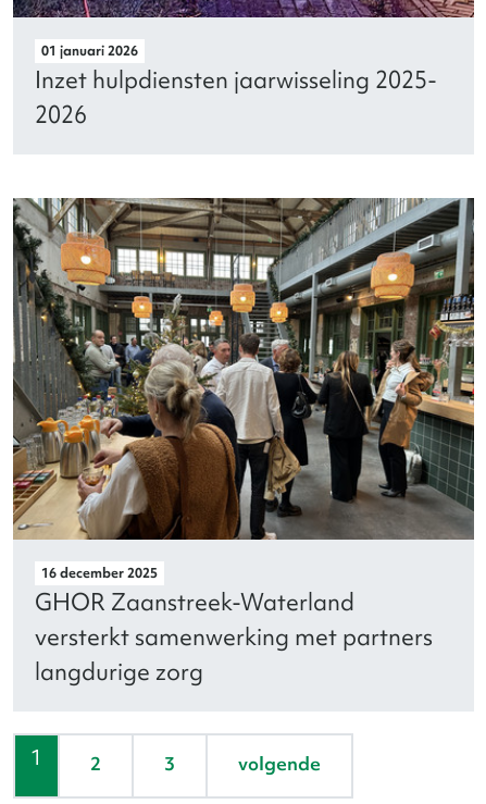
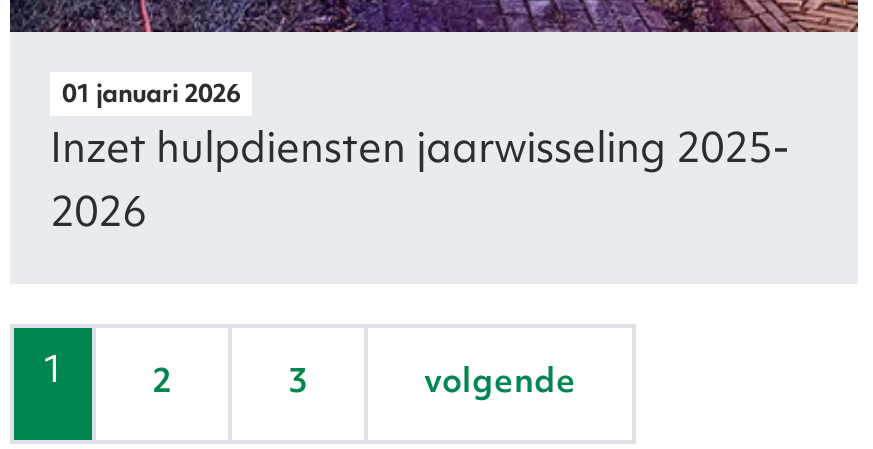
[12,177,475,582] [image] | 16 december 2025 -> none
[35,586,433,687] GHOR Zaanstreek-Waterland | versterkt samenwerking met partners | langdurige zorg -> none

